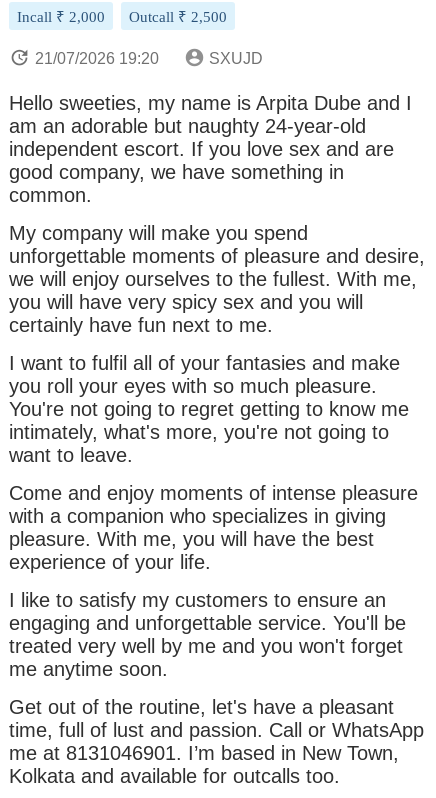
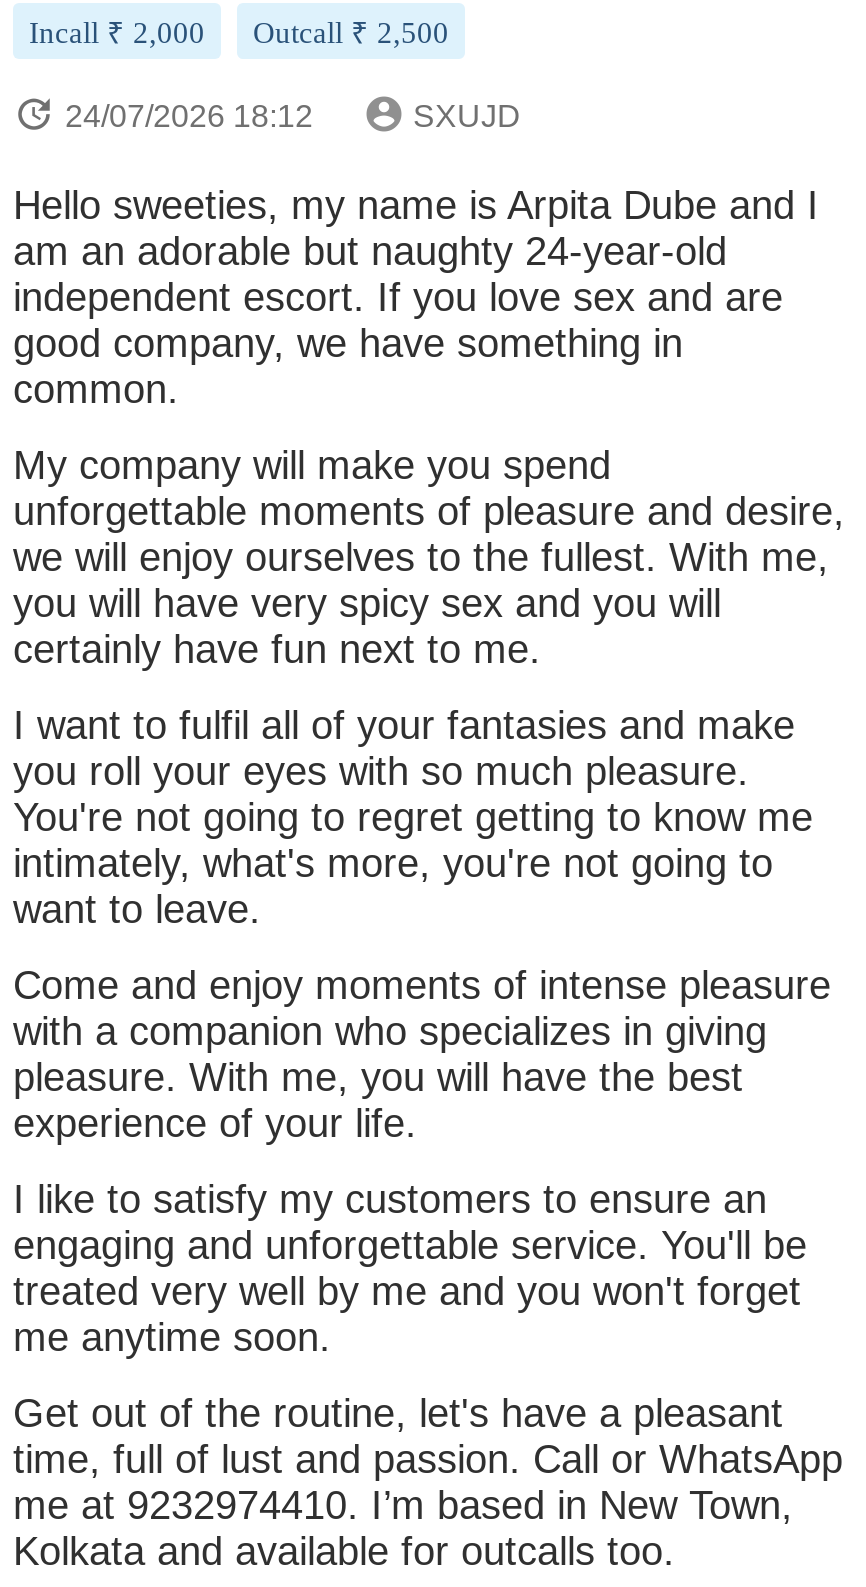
[35,50,159,67] 21/07/2026 19:20 -> [65,100,313,134] 24/07/2026 18:12
[9,742,399,764] me at 8131046901. I’m based in New Town, -> [13,1484,793,1528] me at 9232974410. I’m based in New Town,

